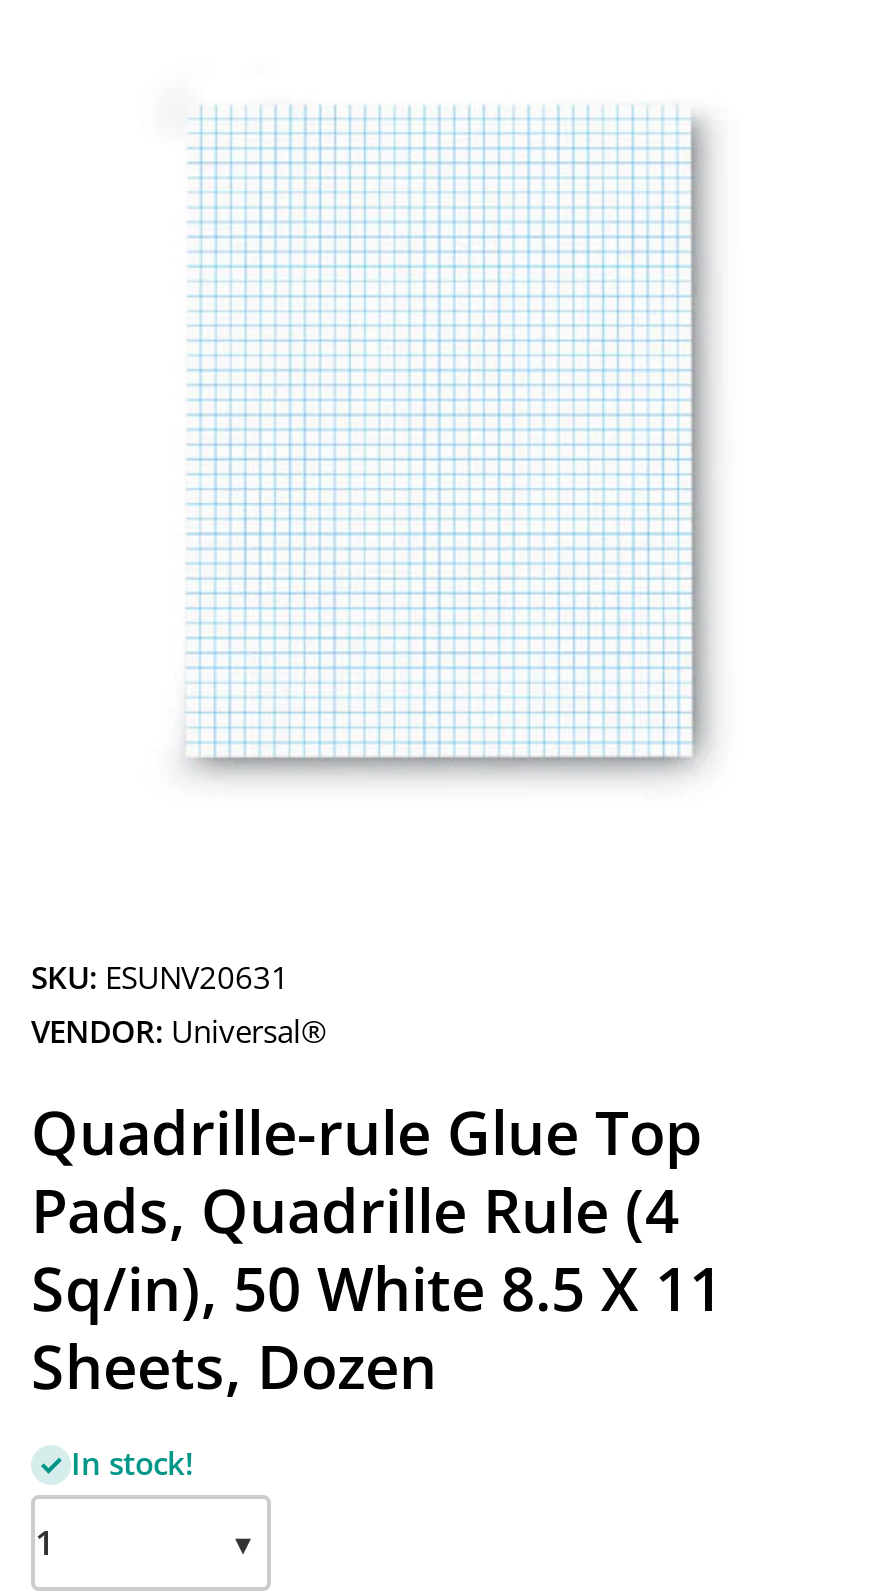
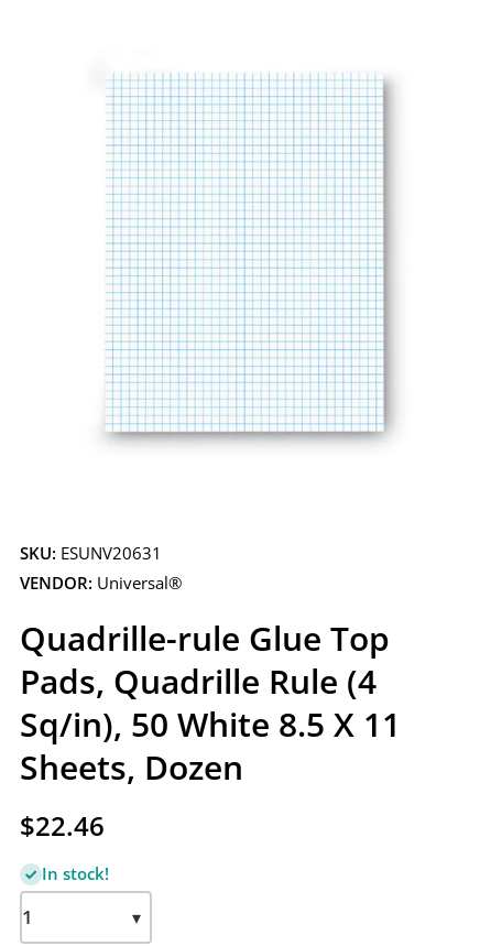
none -> [20,807,105,844] $22.46

